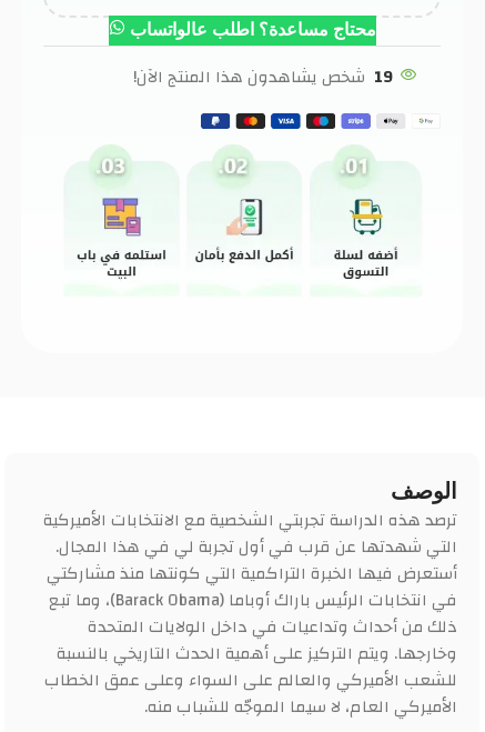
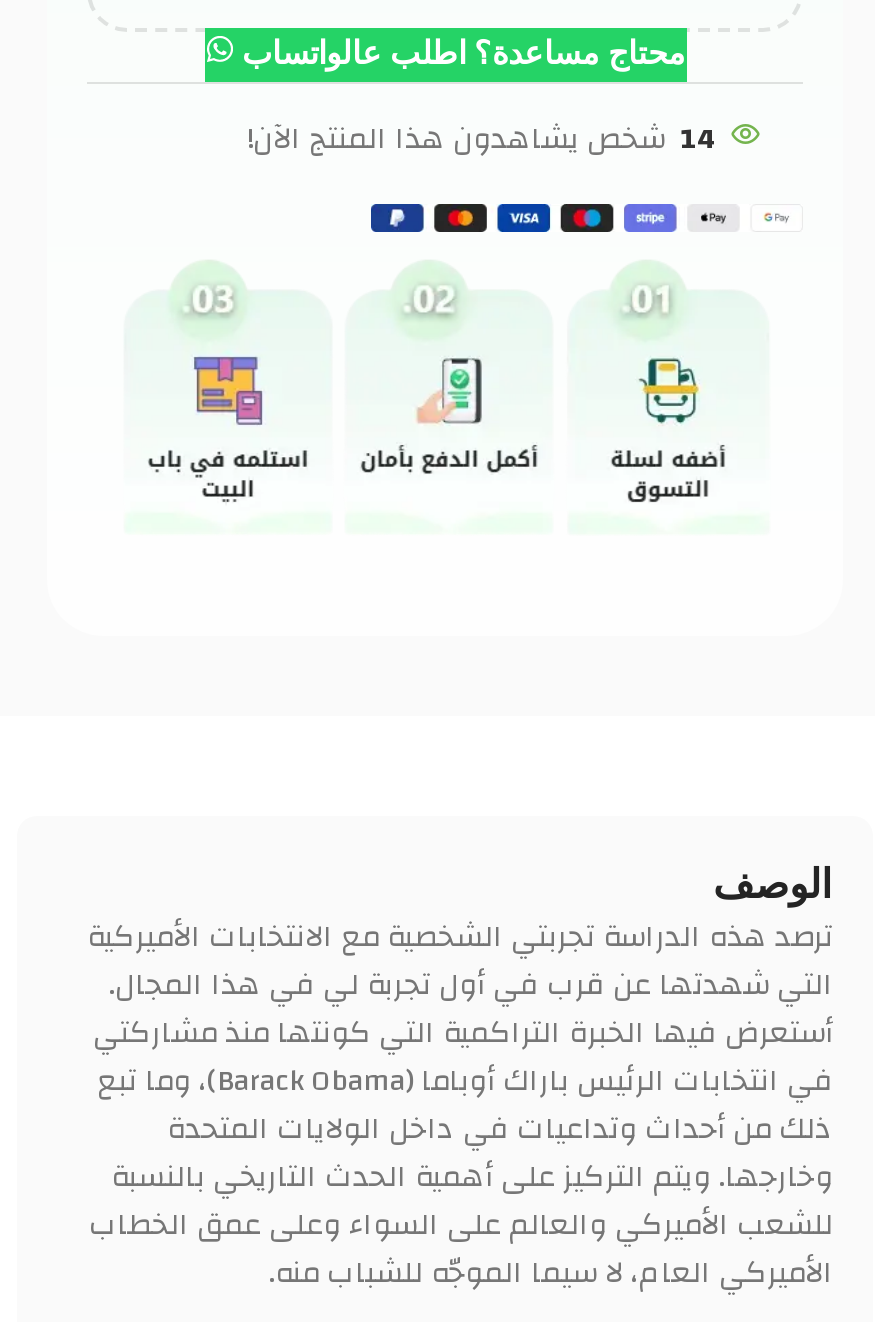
[133,62,393,92] 19 شخص يشاهدون هذا المنتج الآن! -> [247,111,717,165] 14 شخص يشاهدون هذا المنتج الآن!

